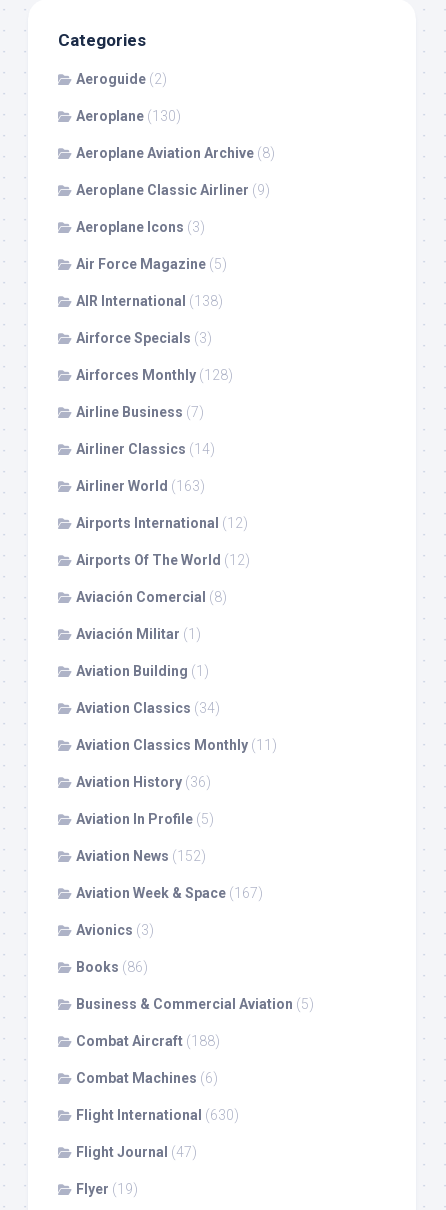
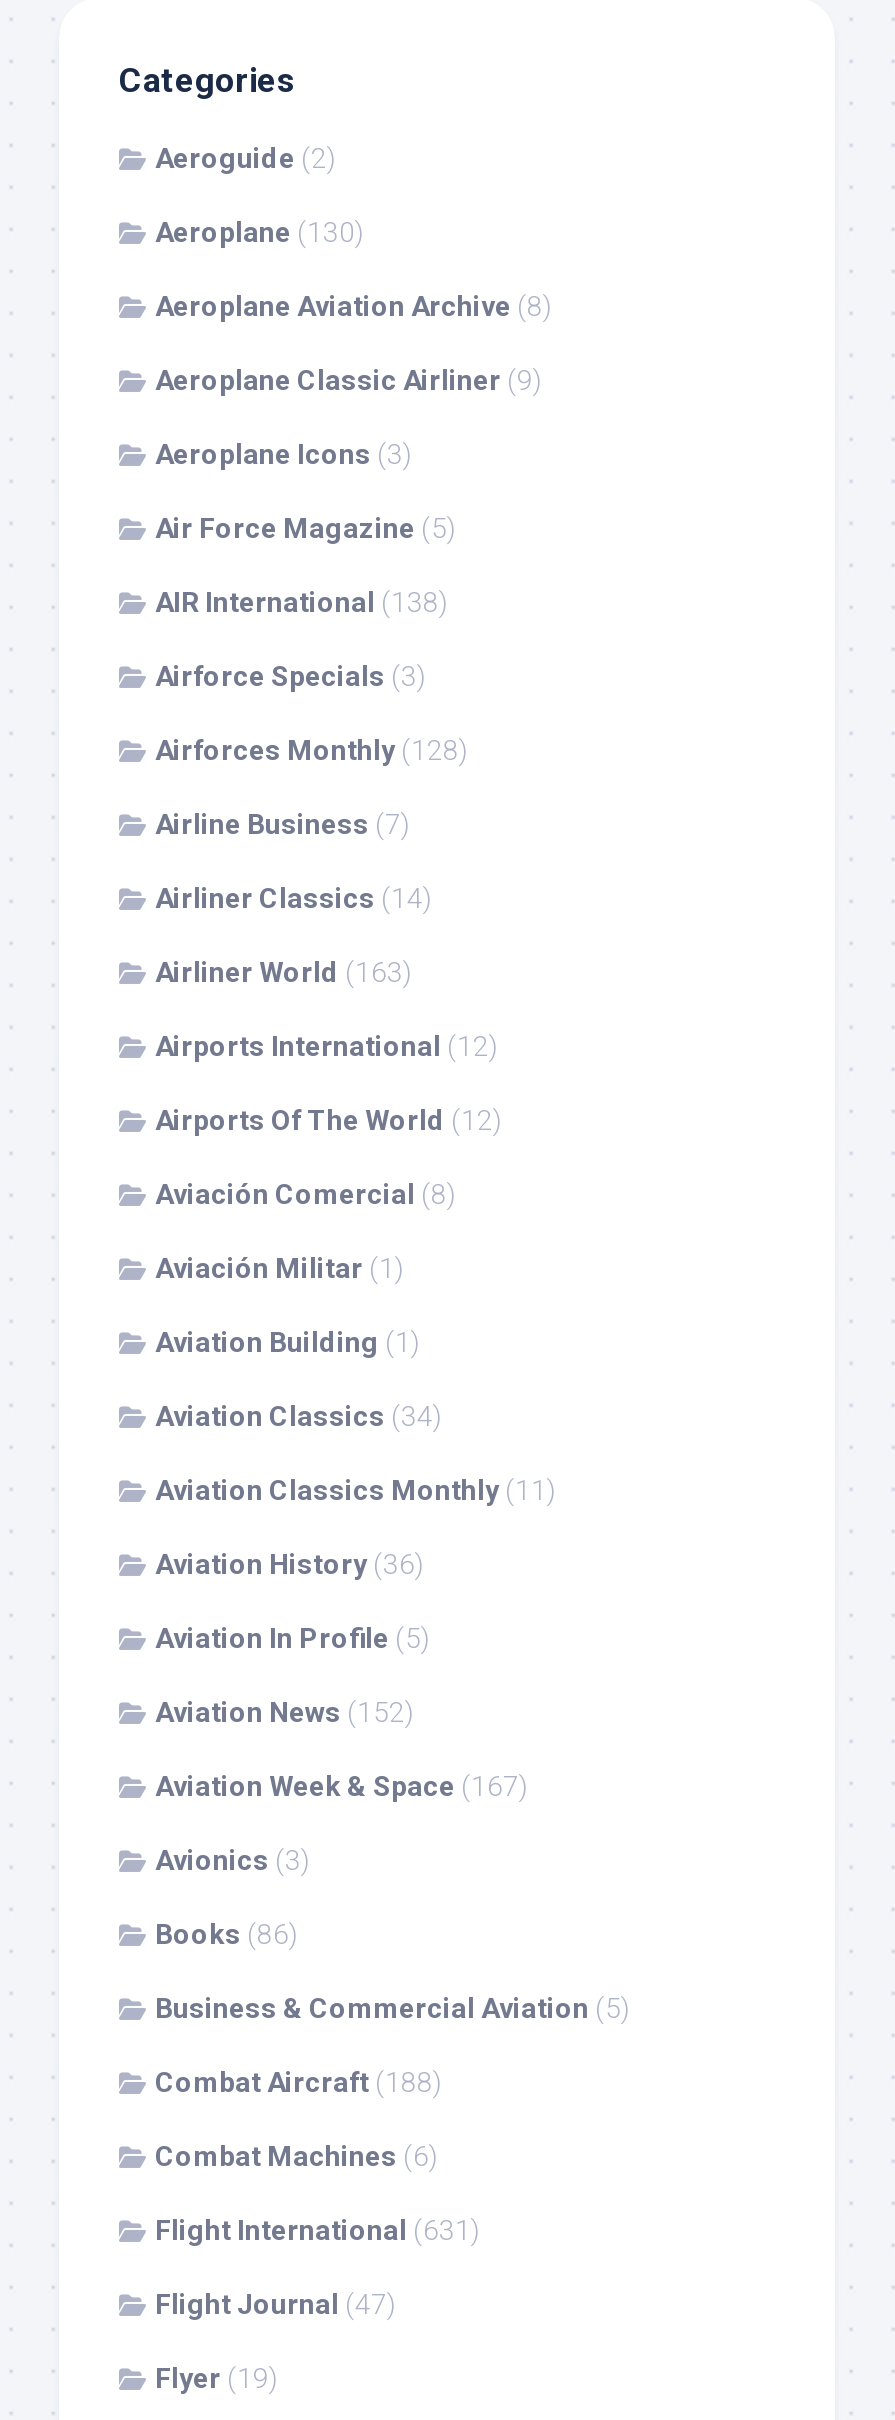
[76,1107,239,1123] Flight International (630) -> [155,2215,481,2247] Flight International (631)

